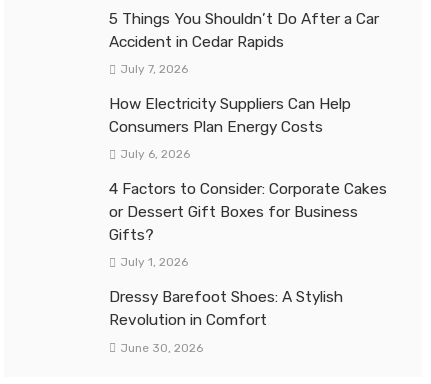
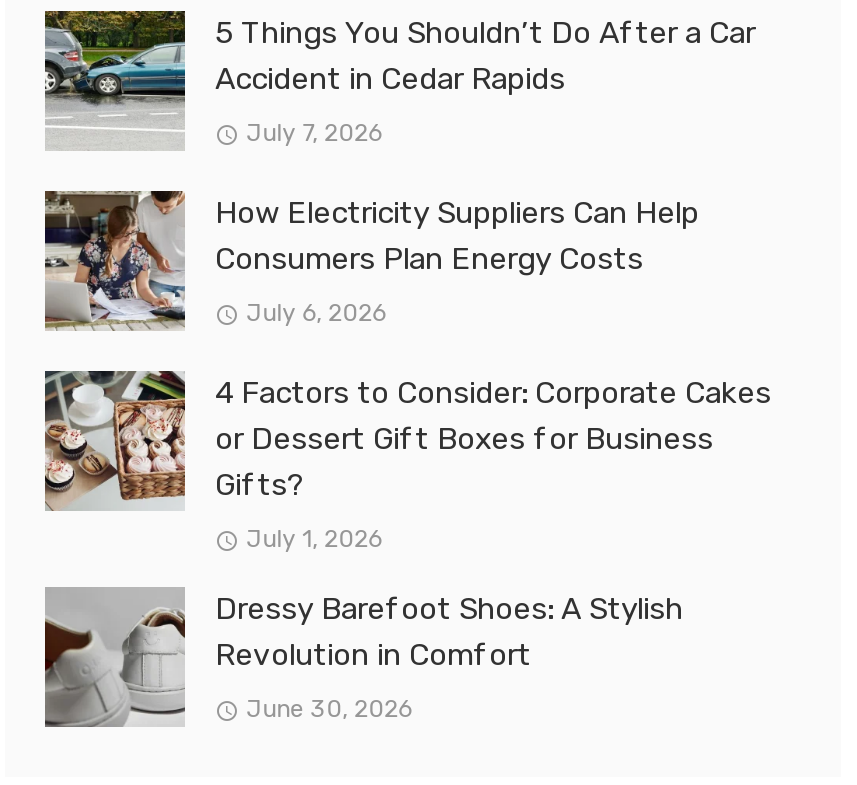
none -> [43,9,187,151] [image]
none -> [43,189,187,333] [image]
none -> [43,369,187,513] [image]
none -> [43,587,187,729] [image]

